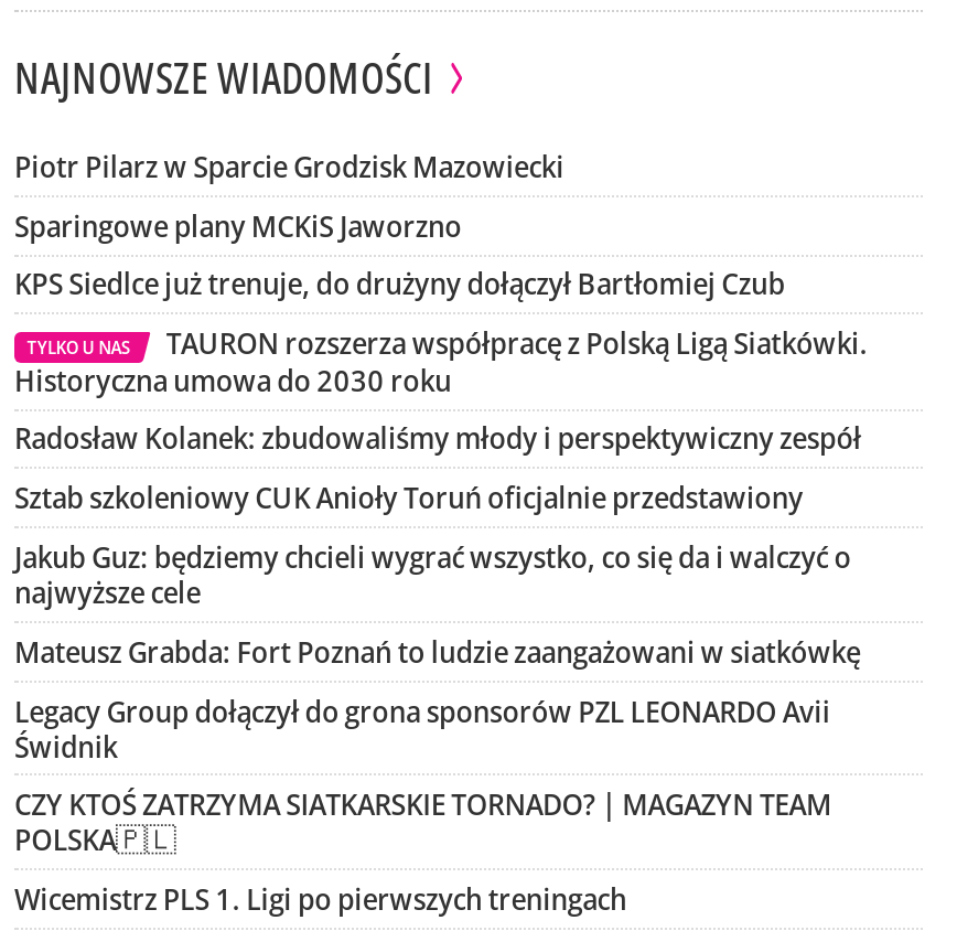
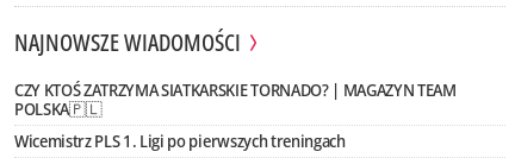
[14,144,867,766] Piotr Pilarz w Sparcie Grodzisk Mazowiecki | Sparingowe plany MCKiS Jaworzno | KPS Siedlce już trenuje, do drużyny dołączył Bartłomiej Czub | TYLKO U NAS | TAURON rozszerza współpracę z Polską Ligą Siatkówki. | Historyczna umowa do 2030 roku | Radosław Kolanek: zbudowaliśmy młody i perspektywiczny zespół | Sztab szkoleniowy CUK Anioły Toruń oficjalnie przedstawiony | Jakub Guz: będziemy chcieli wygrać wszystko, co się da i walczyć o | najwyższe cele | Mateusz Grabda: Fort Poznań to ludzie zaangażowani w siatkówkę | Legacy Group dołączył do grona sponsorów PZL LEONARDO Avii | Świdnik -> none

